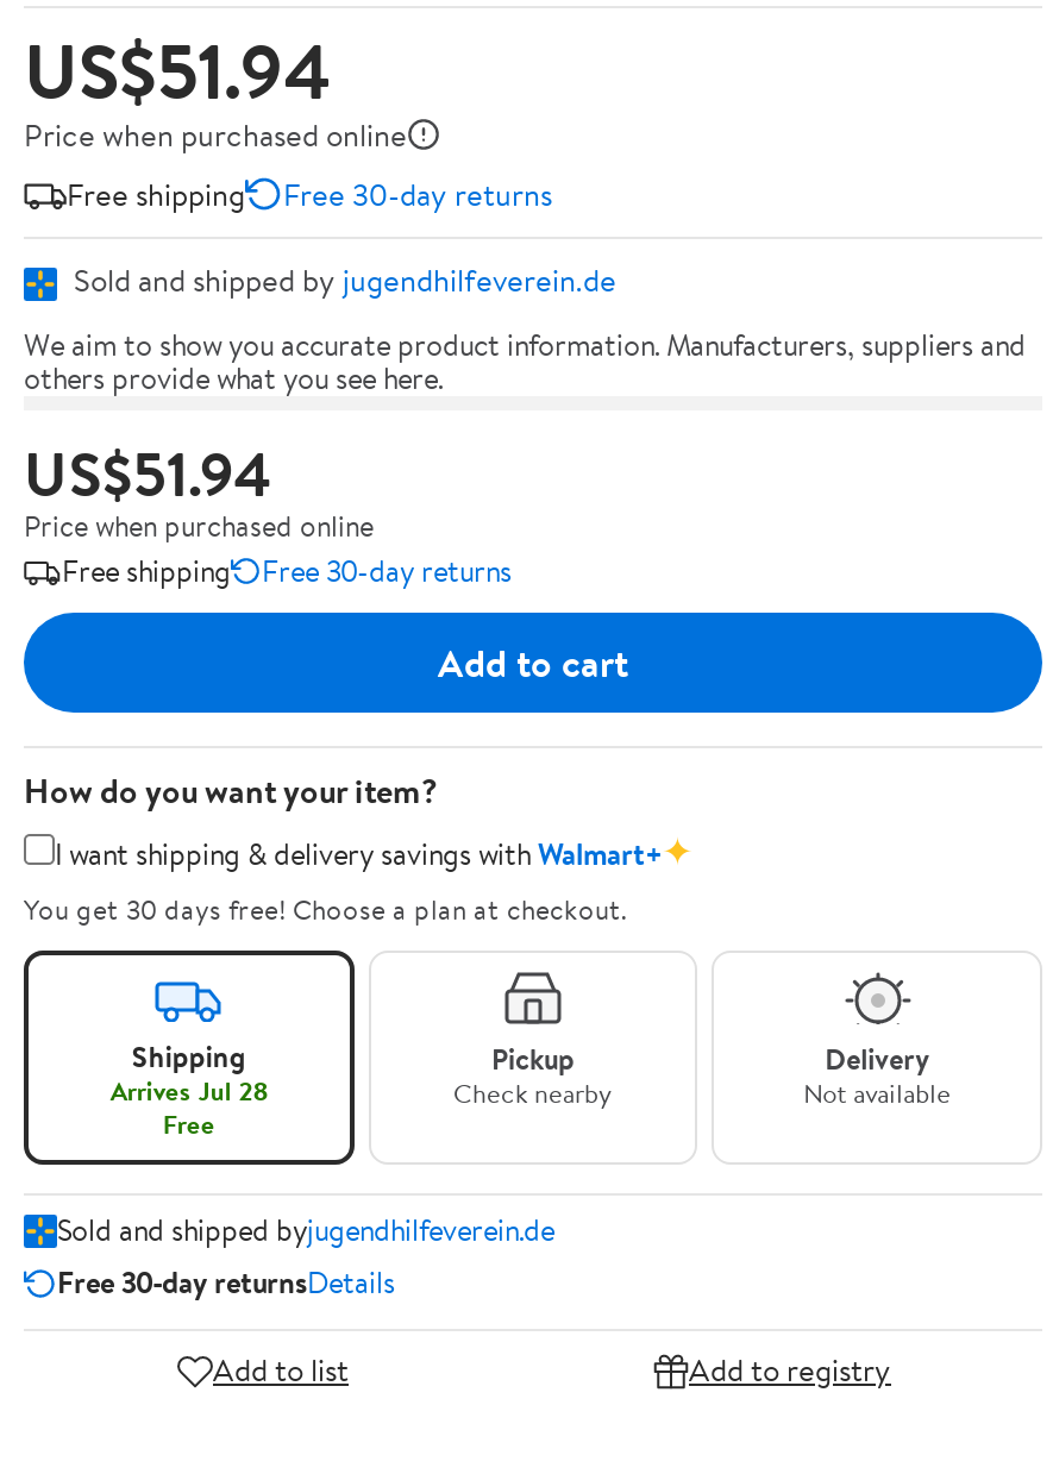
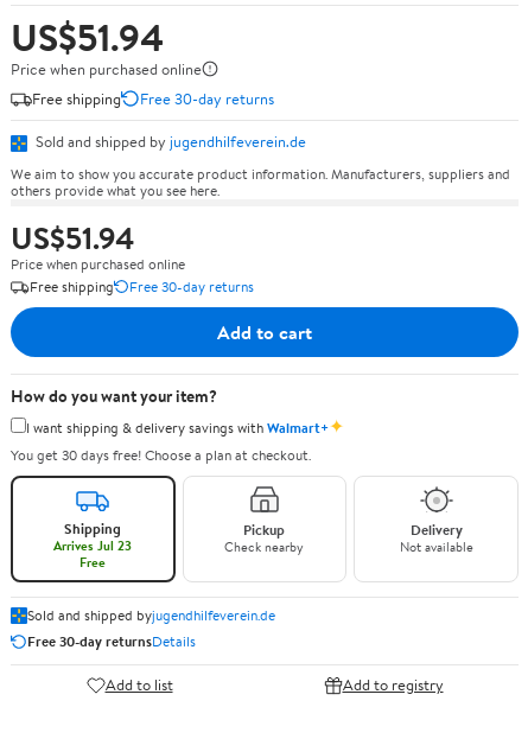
[110,1072,267,1110] Arrives Jul 28 -> [54,536,132,555] Arrives Jul 23

